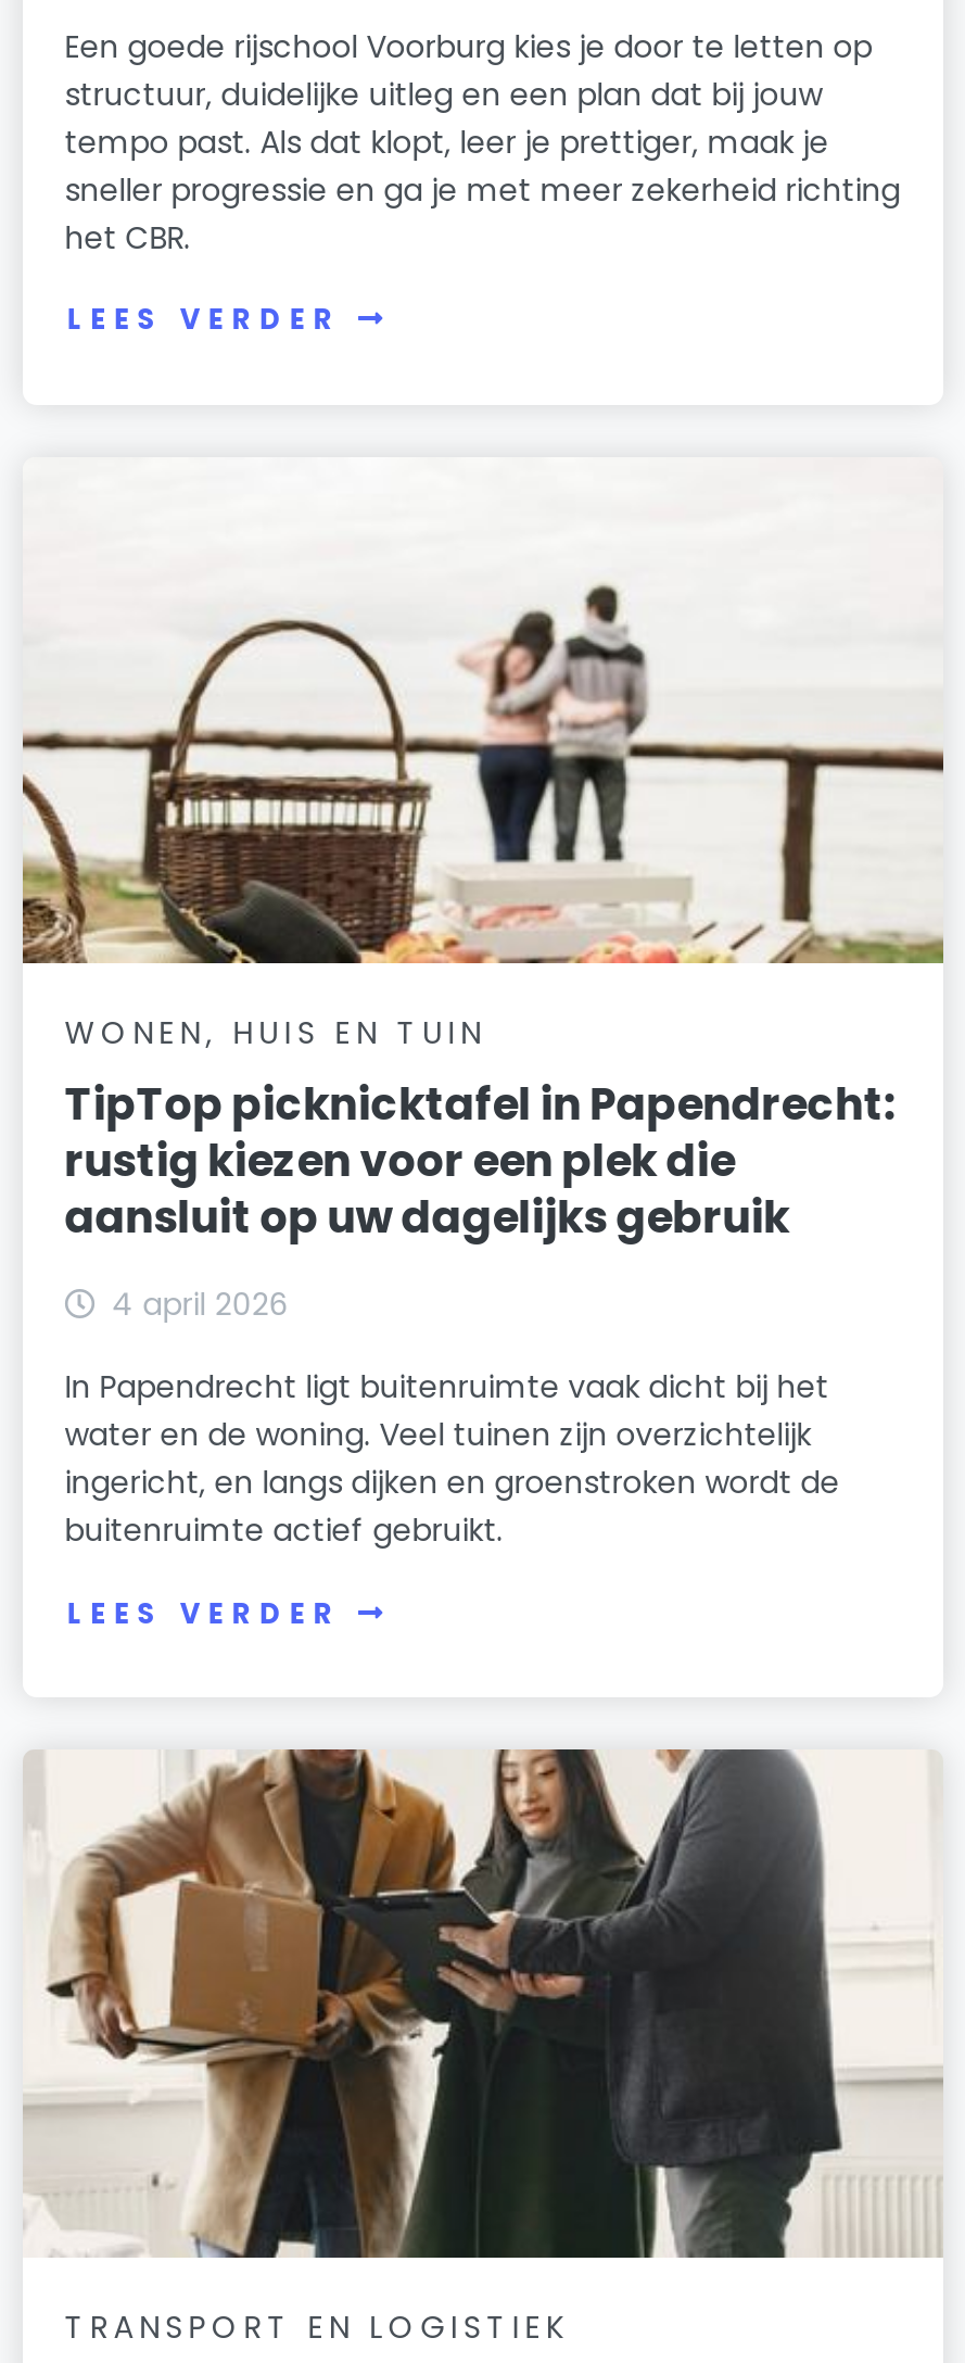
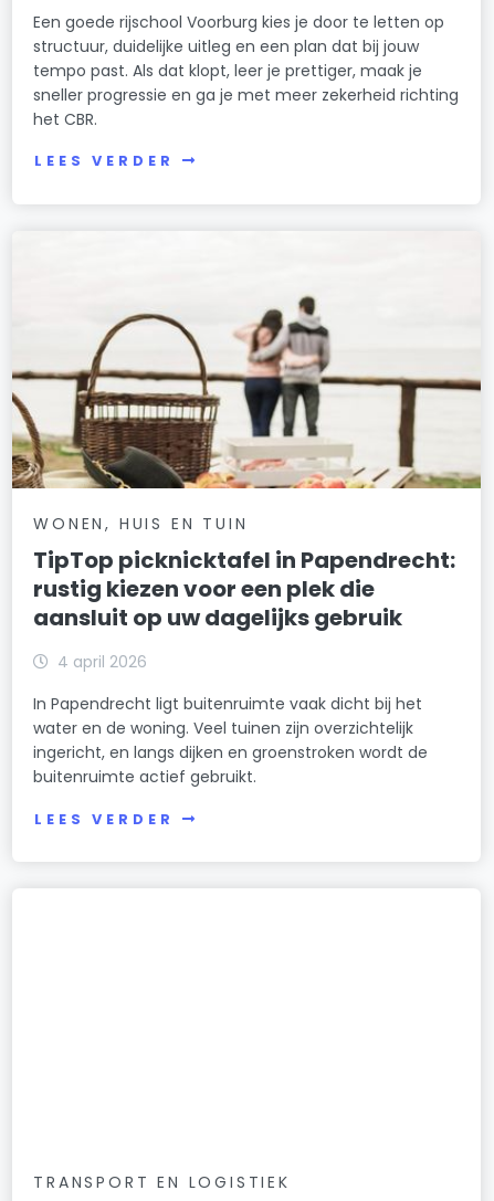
[23,1747,943,2260] [image] -> none

